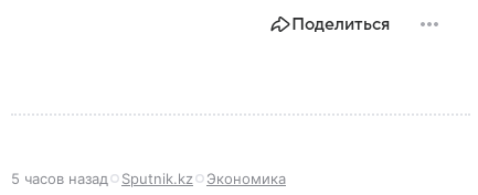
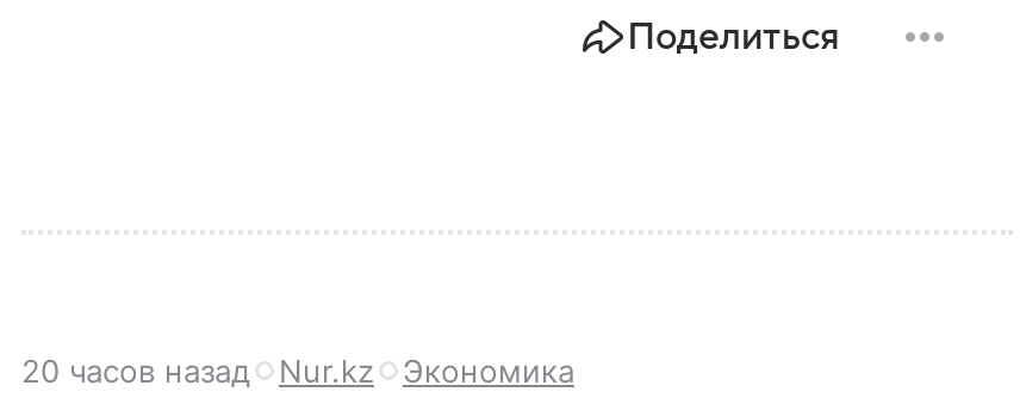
[11,170,193,188] 5 часов назад | Sputnik.kz -> [21,350,374,388] 20 часов назад | Nur.kz

